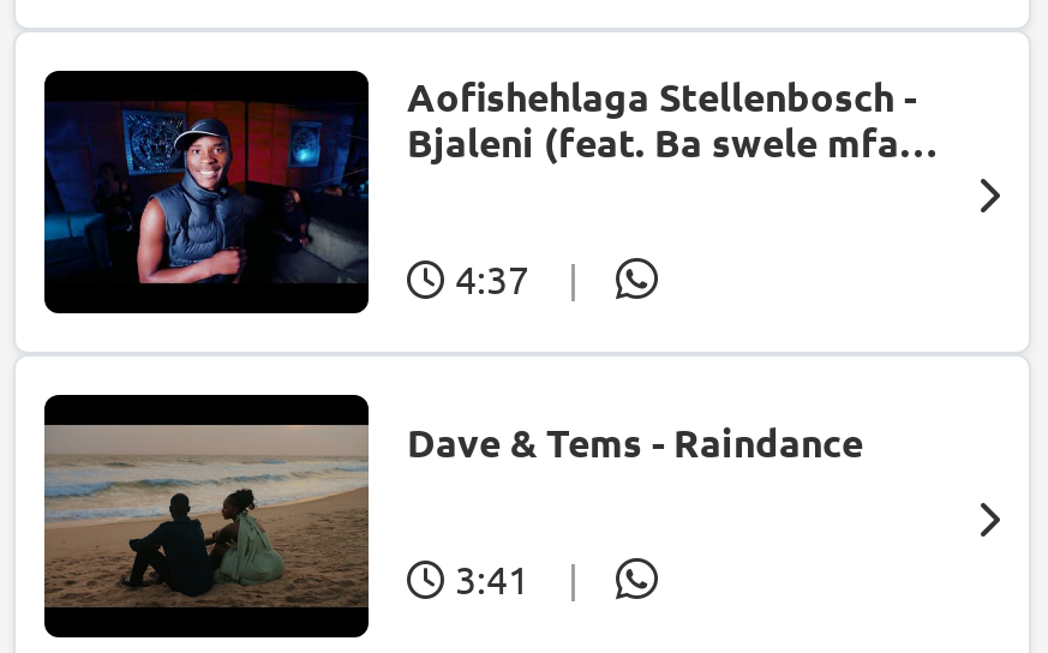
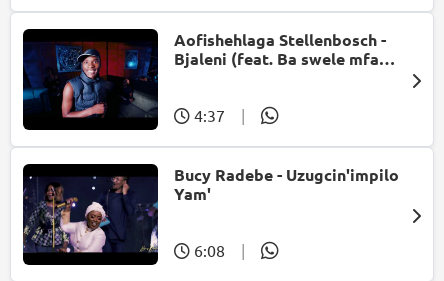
[42,417,863,640] [image] | Dave & Tems - Raindance -> [23,164,399,275] [image] | Bucy Radebe - Uzugcin'impilo | Yam'
[455,554,529,602] 3:41 -> [194,240,225,260] 6:08

